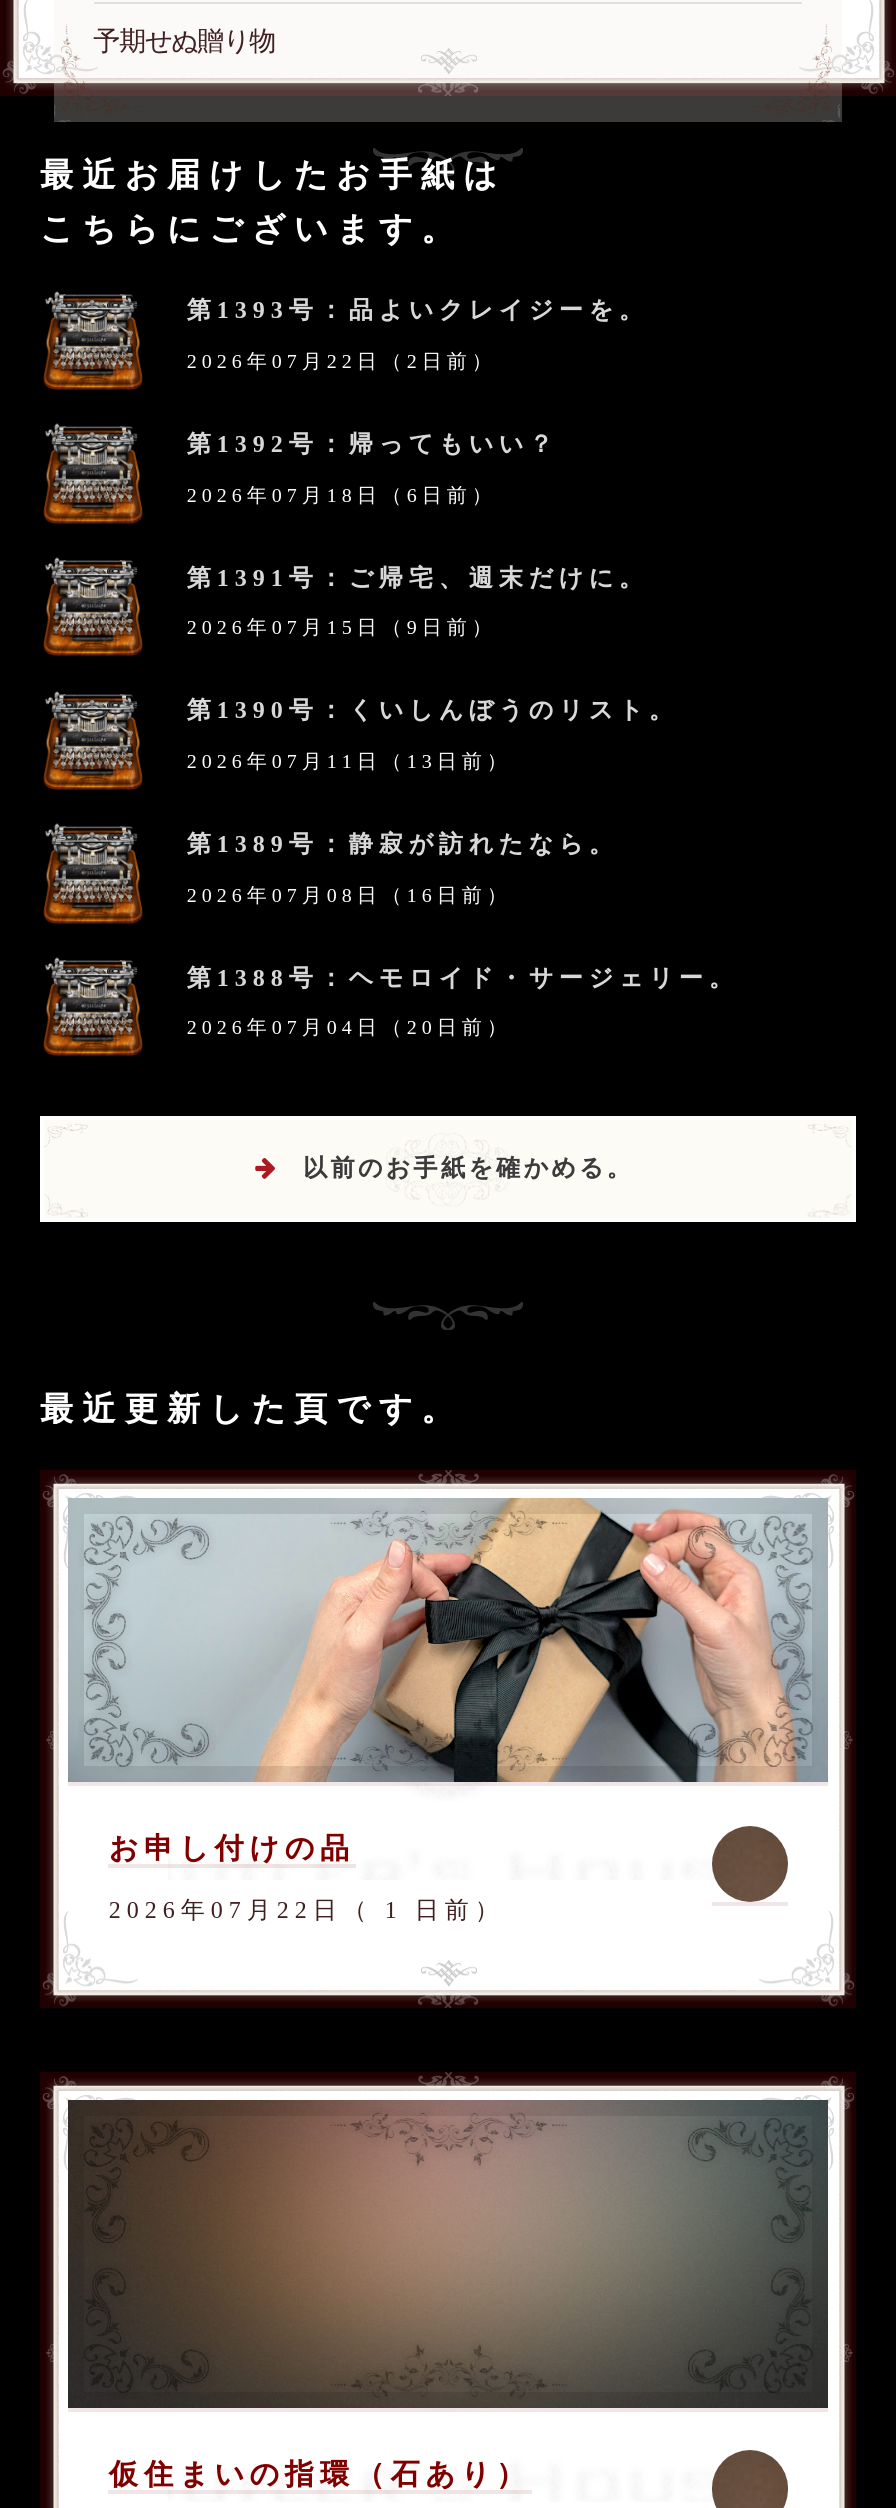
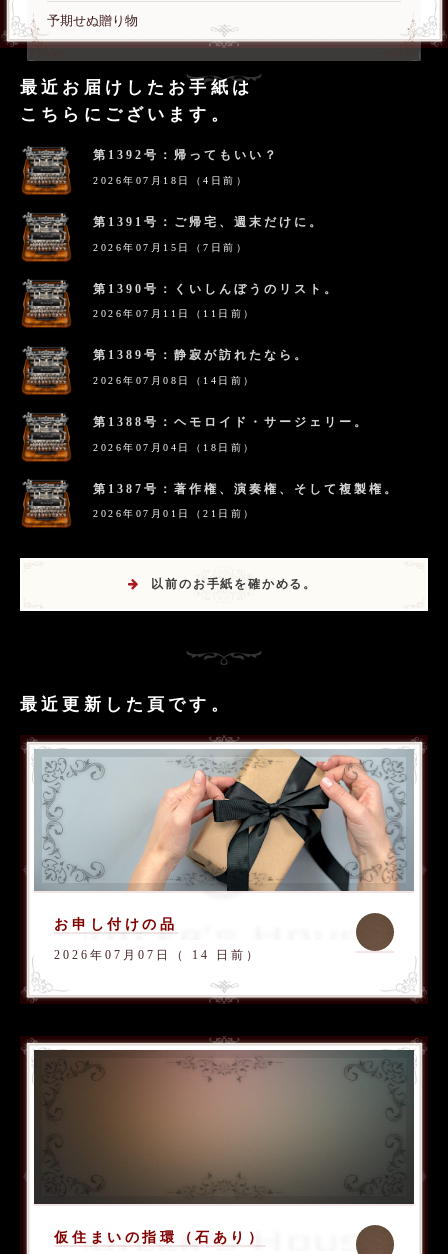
[187,297,649,372] 第1393号：品よいクレイジーを。 | 2026年07月22日（2日前） -> none
moved [42,426,559,526] -> [21,146,279,196]: [image] | 第1392号：帰ってもいい？
[187,483,497,505] 2026年07月18日（6日前） -> [93,175,248,186] 2026年07月18日（4日前）
moved [42,560,649,658] -> [21,213,324,262]: [image] | 第1391号：ご帰宅、週末だけに。
[187,617,497,639] 2026年07月15日（9日前） -> [93,242,248,253] 2026年07月15日（7日前）
moved [42,694,679,792] -> [21,280,339,329]: [image] | 第1390号：くいしんぼうのリスト。
[187,750,512,772] 2026年07月11日（13日前） -> [93,308,256,319] 2026年07月11日（11日前）
moved [42,826,619,926] -> [21,346,309,396]: [image] | 第1389号：静寂が訪れたなら。
[187,883,512,905] 2026年07月08日（16日前） -> [93,375,256,386] 2026年07月08日（14日前）
moved [42,960,739,1058] -> [21,413,369,462]: [image] | 第1388号：ヘモロイド・サージェリー。
[187,1017,512,1039] 2026年07月04日（20日前） -> [93,442,399,519] 2026年07月04日（18日前） | 第1387号：著作権、演奏権、そして複製権。 | 2026年07月01日（21日前）
[109,1896,505,1924] 2026年07月22日（ 1 日前） -> [54,948,261,962] 2026年07月07日（ 14 日前）

